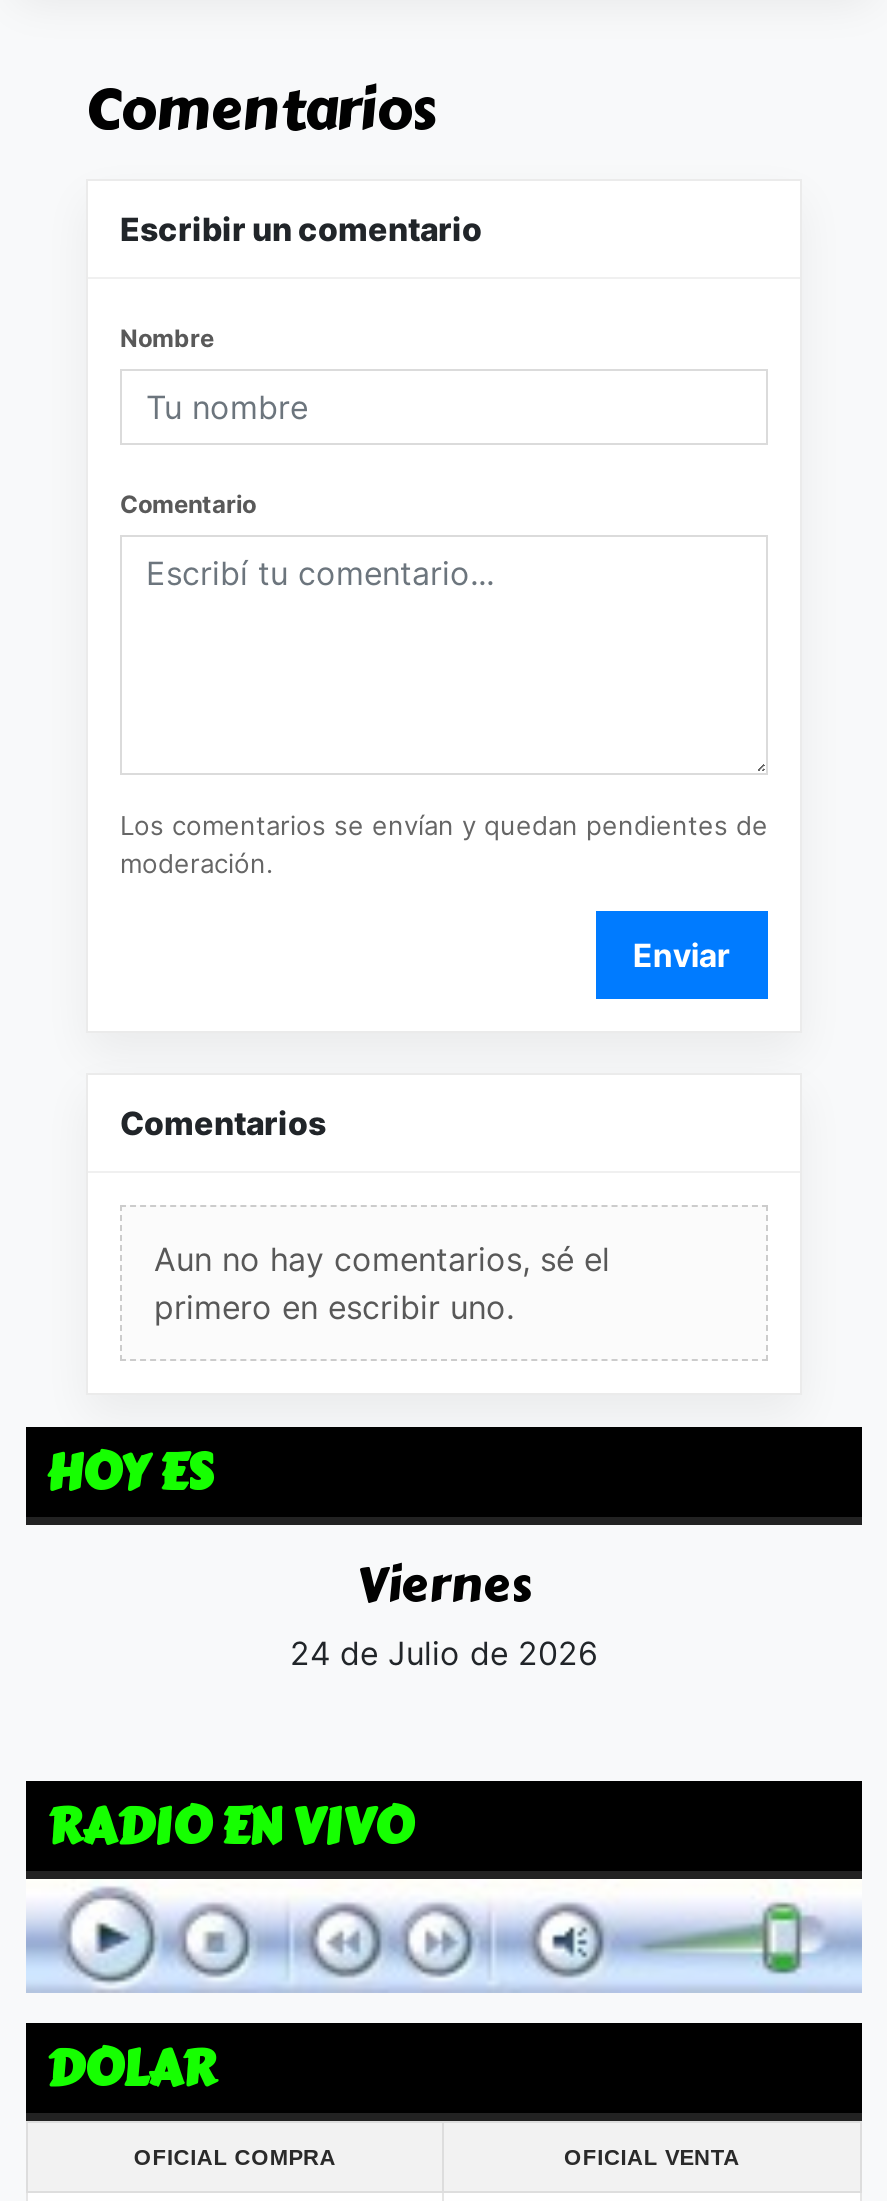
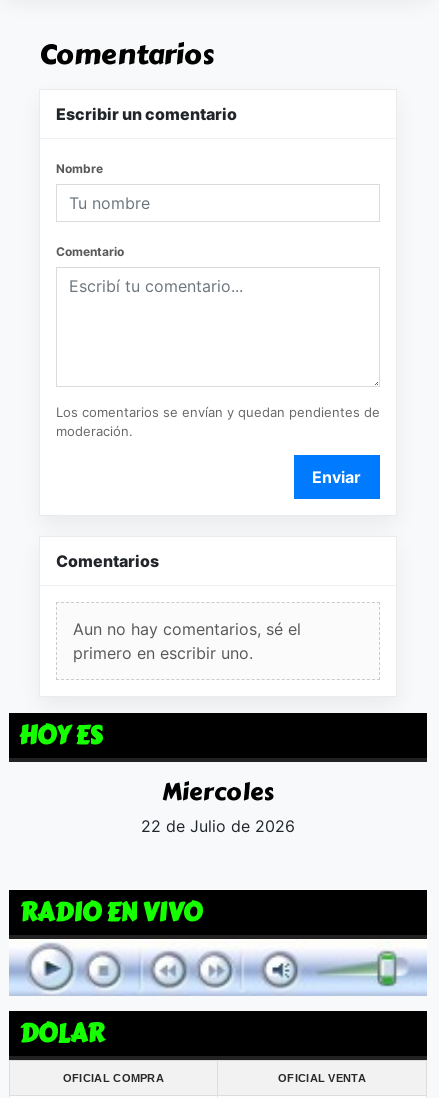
[290,1546,598,1672] Viernes | 24 de Julio de 2026 -> [141,772,295,835] Miercoles | 22 de Julio de 2026

